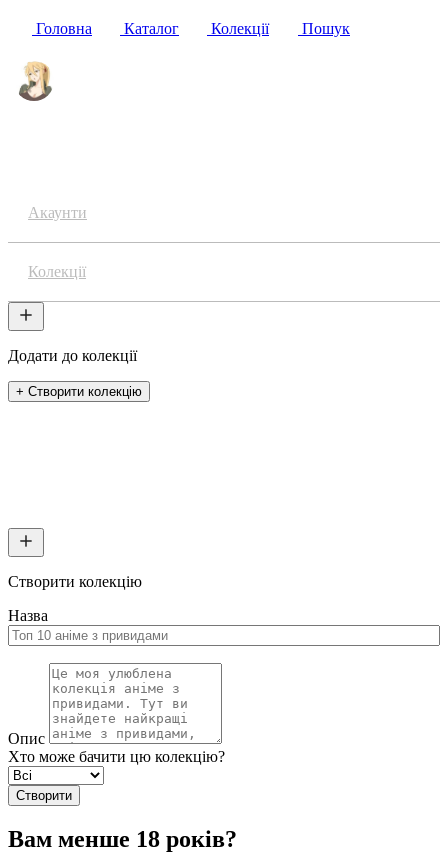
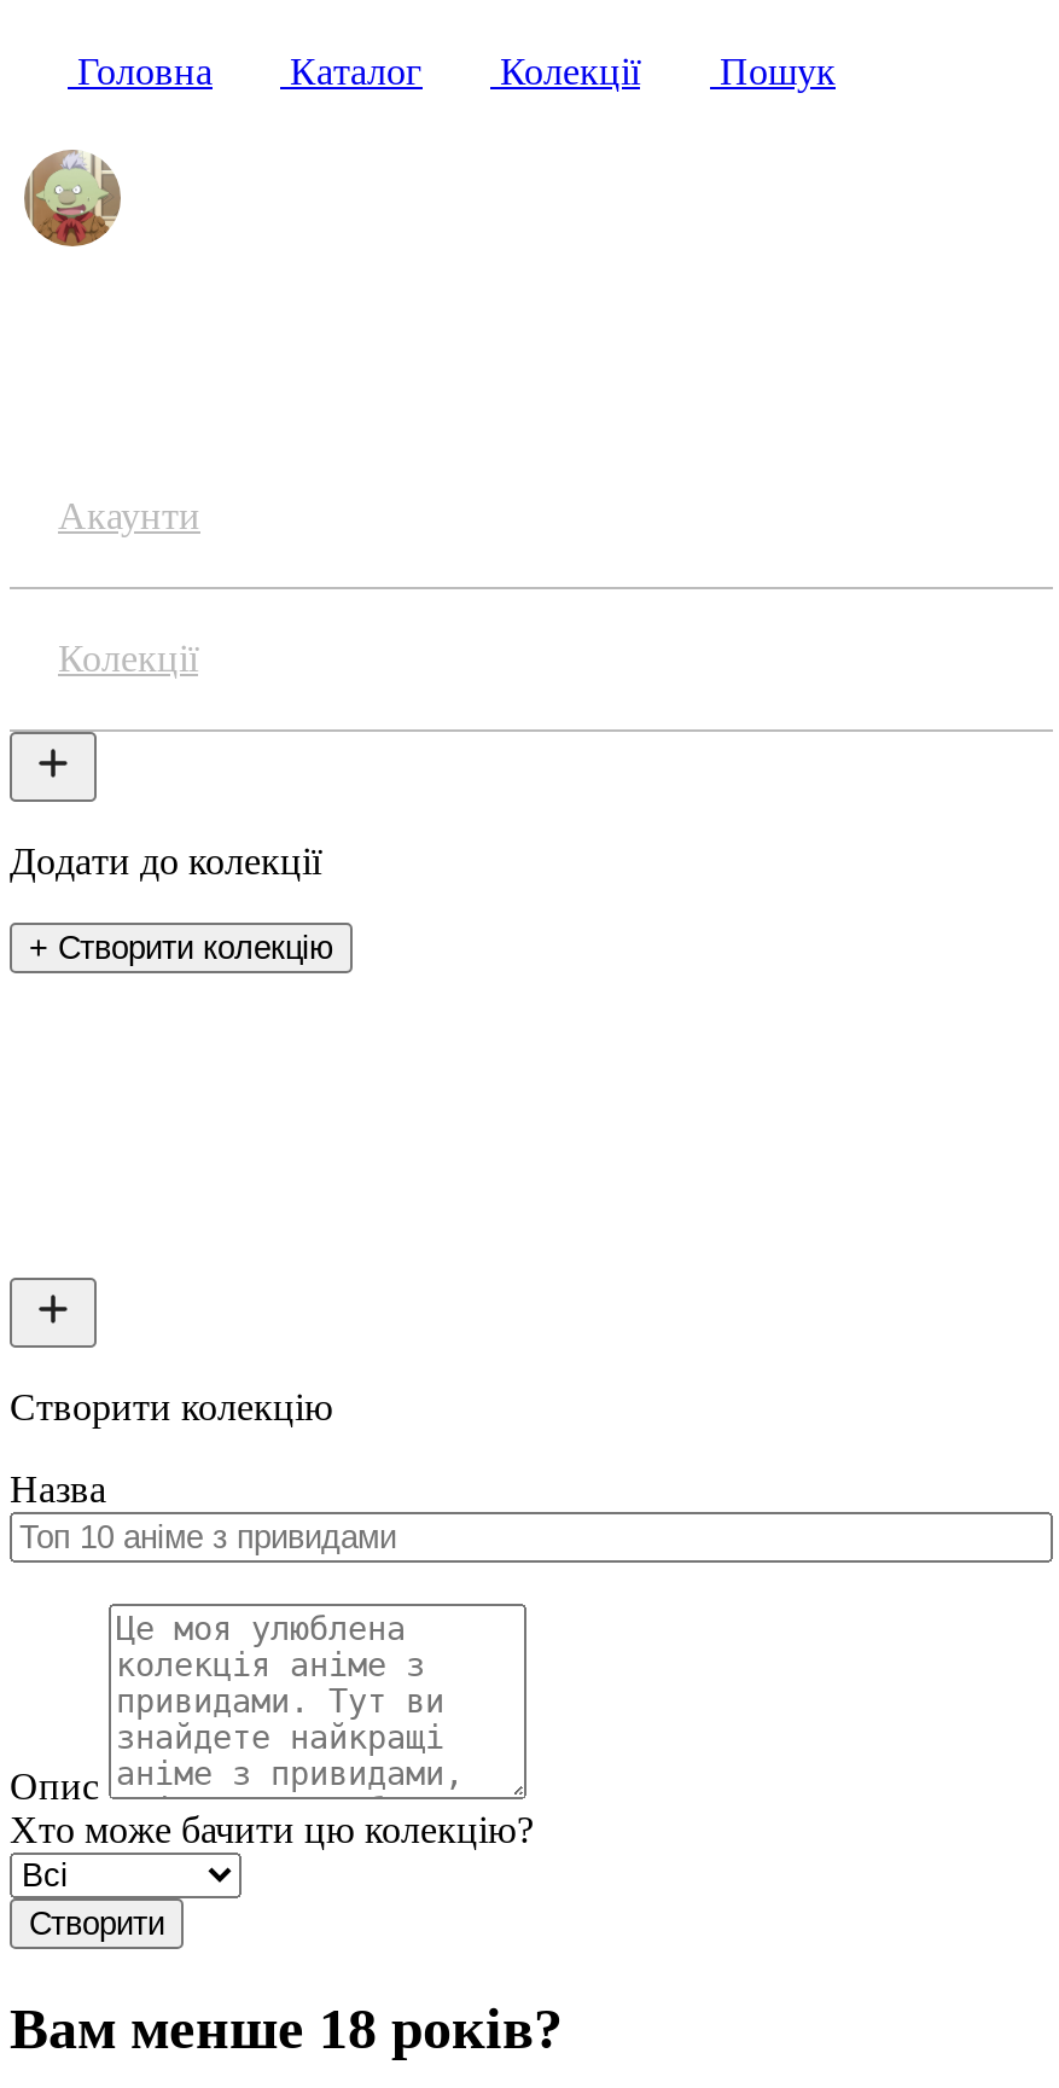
[14,61,54,101] [image] -> [22,150,123,246] [image]

